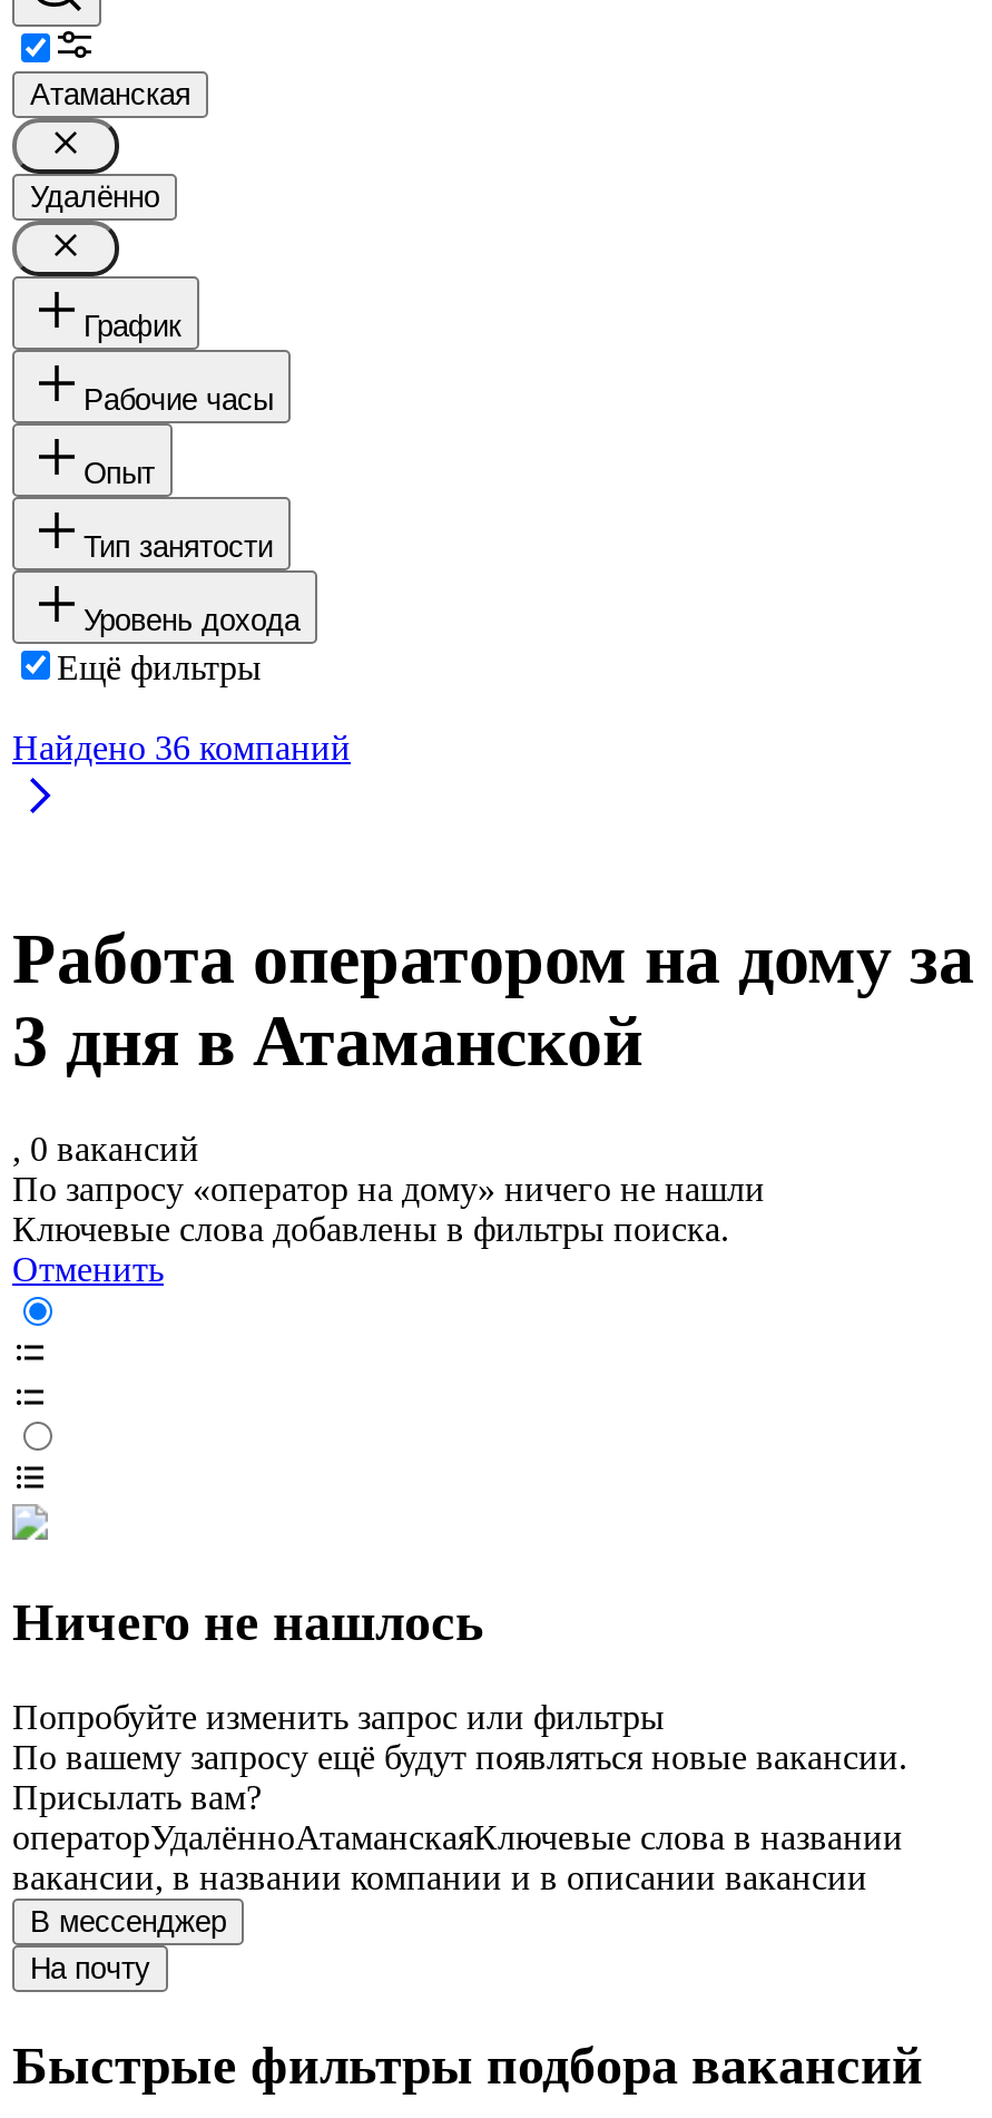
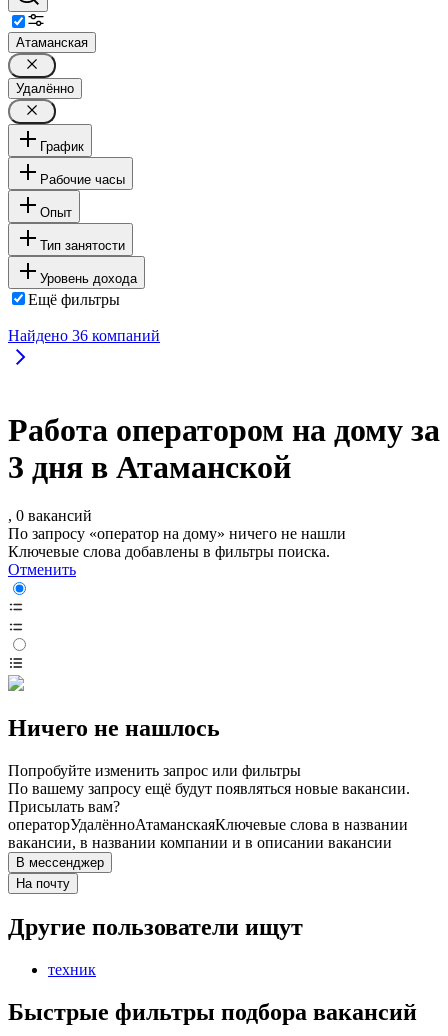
none -> [8,914,303,978] Другие пользователи ищут | техник

